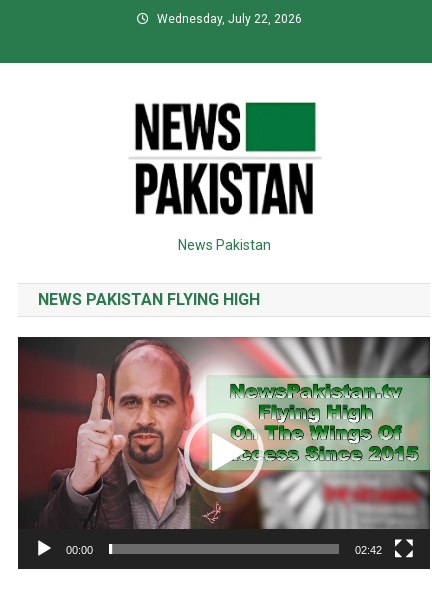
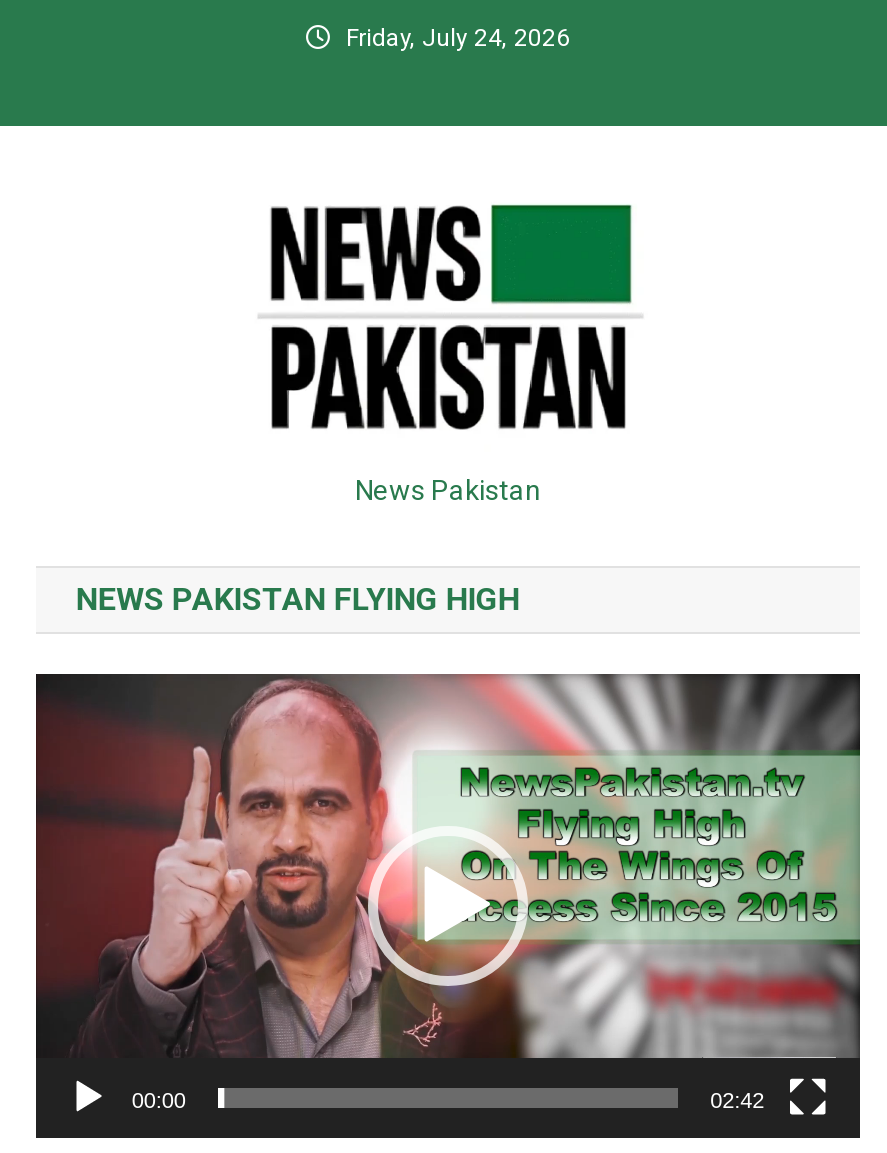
[156,12,301,26] Wednesday, July 22, 2026 -> [346,24,570,52] Friday, July 24, 2026

